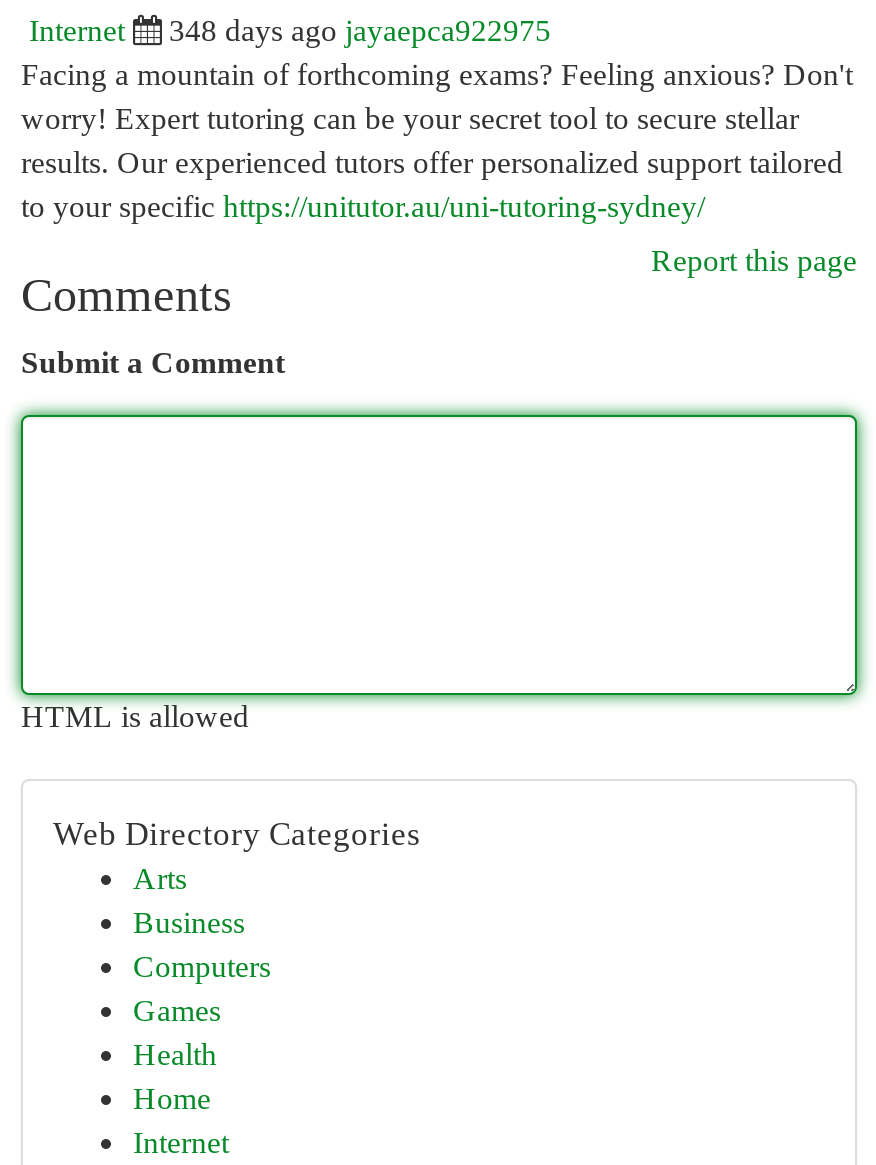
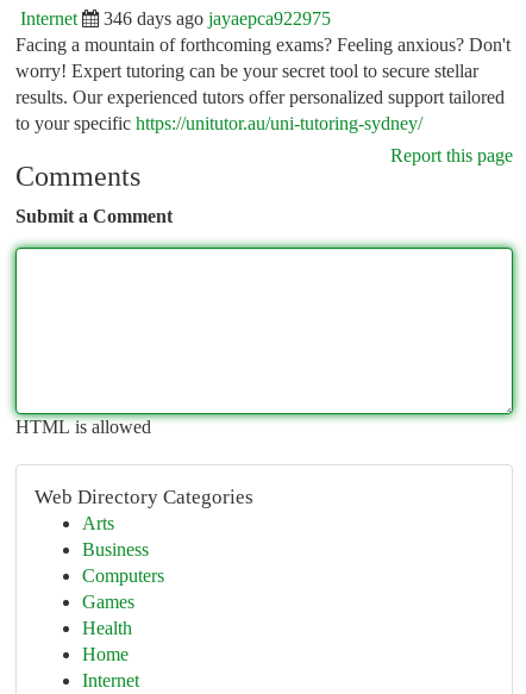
[169,13,551,47] 348 days ago jayaepca922975 -> [104,8,331,29] 346 days ago jayaepca922975

